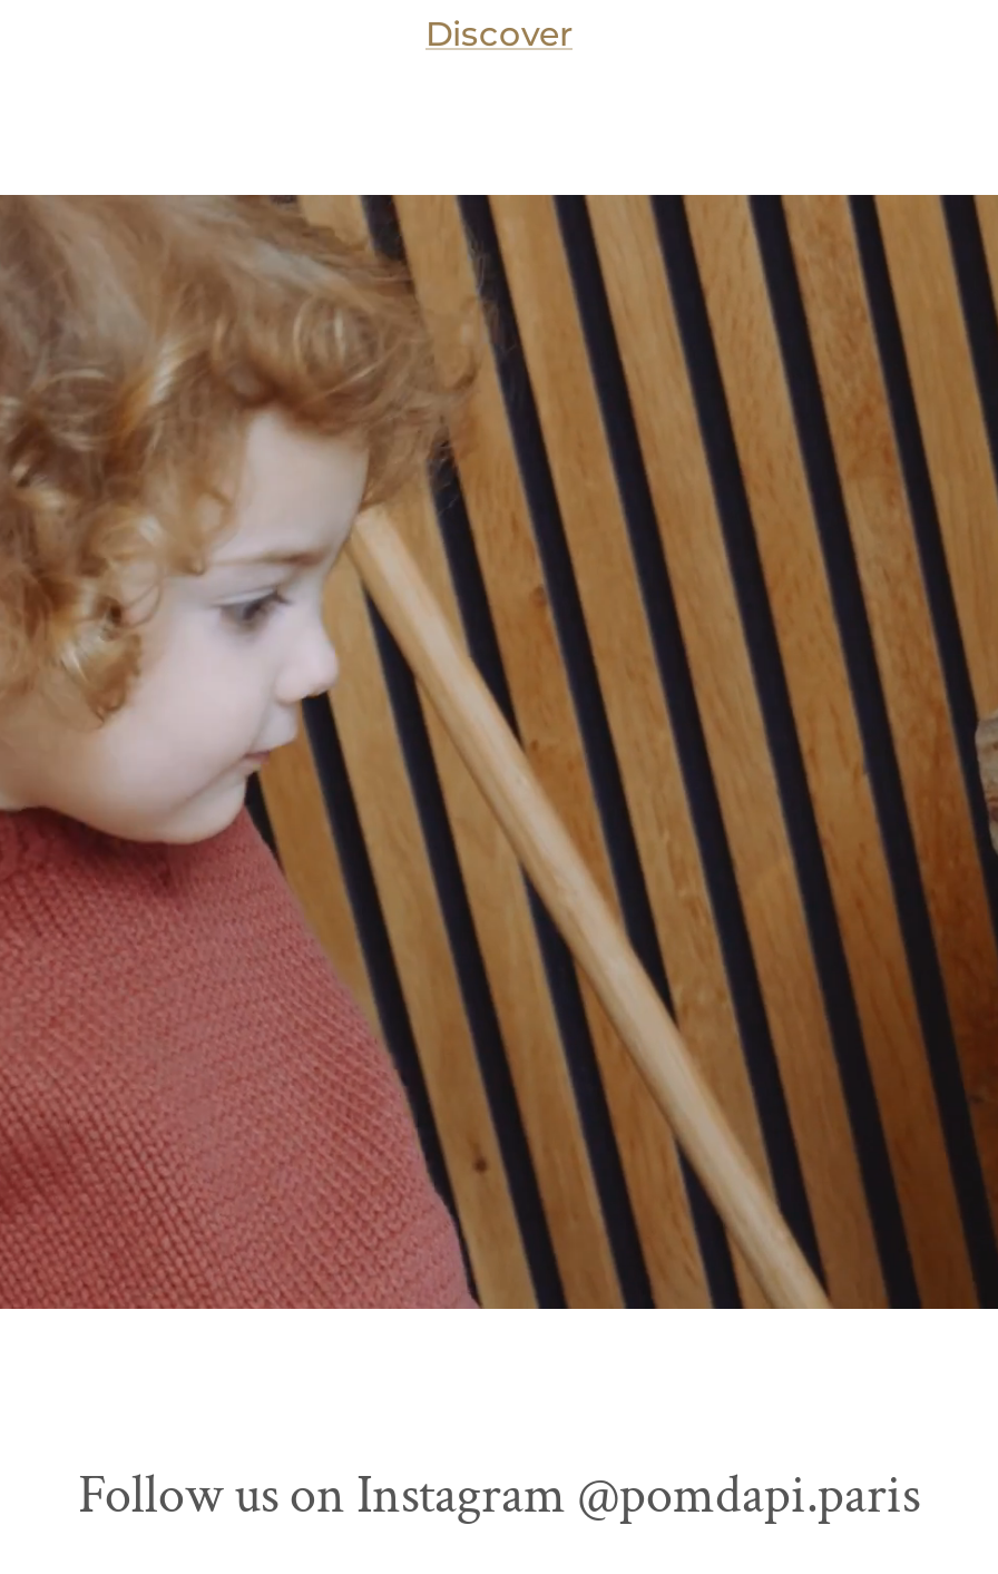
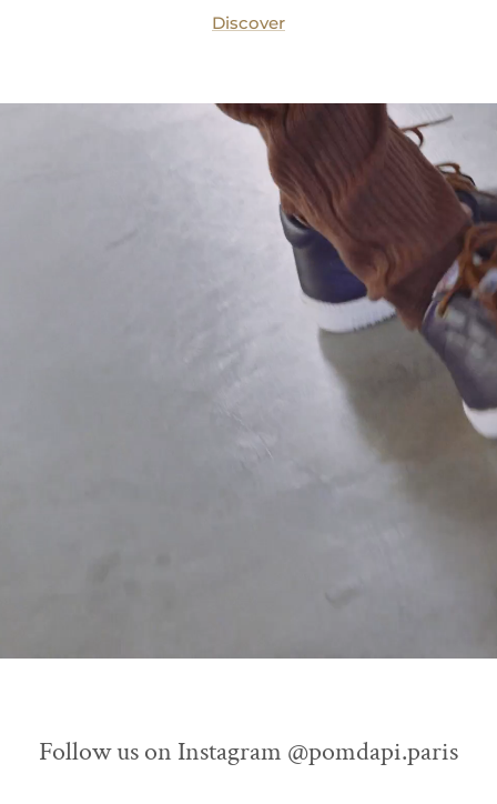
[7,193,991,1311] [image] -> [3,102,494,660] [image]

